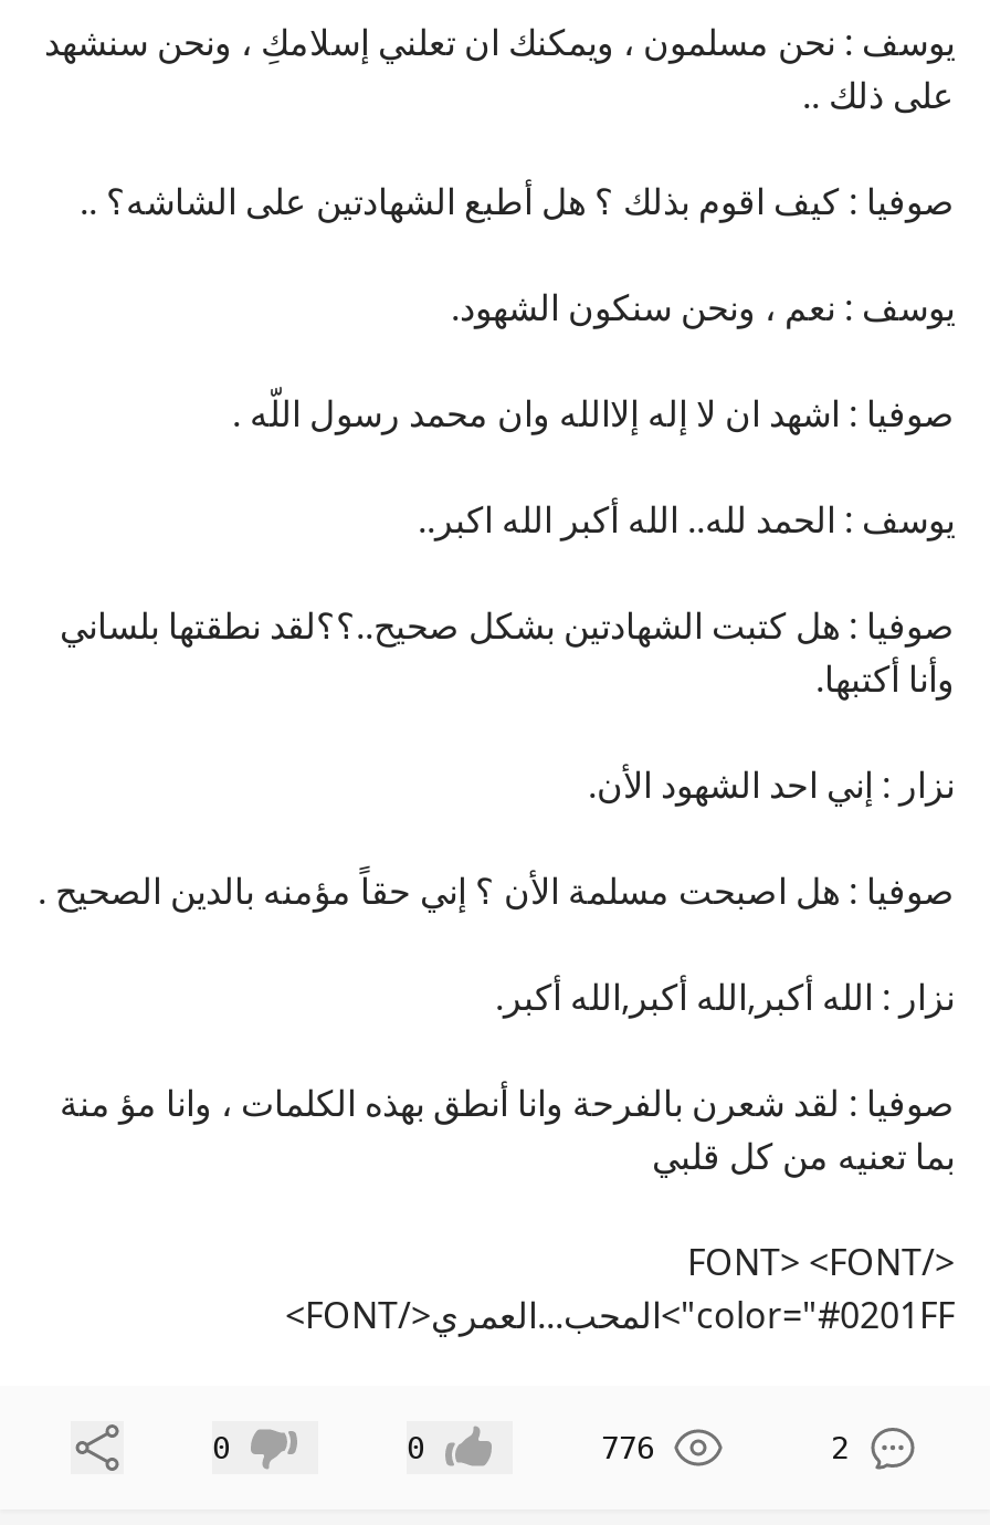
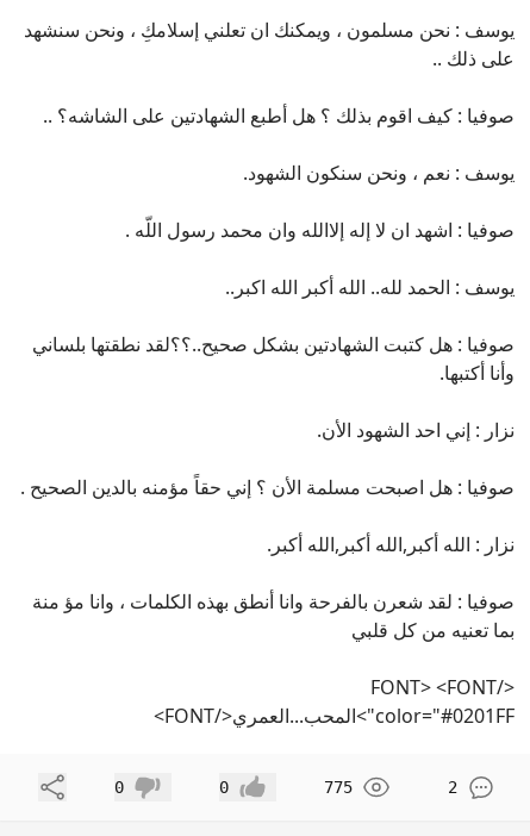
[601,1430,654,1465] 776 -> [324,778,353,797] 775

